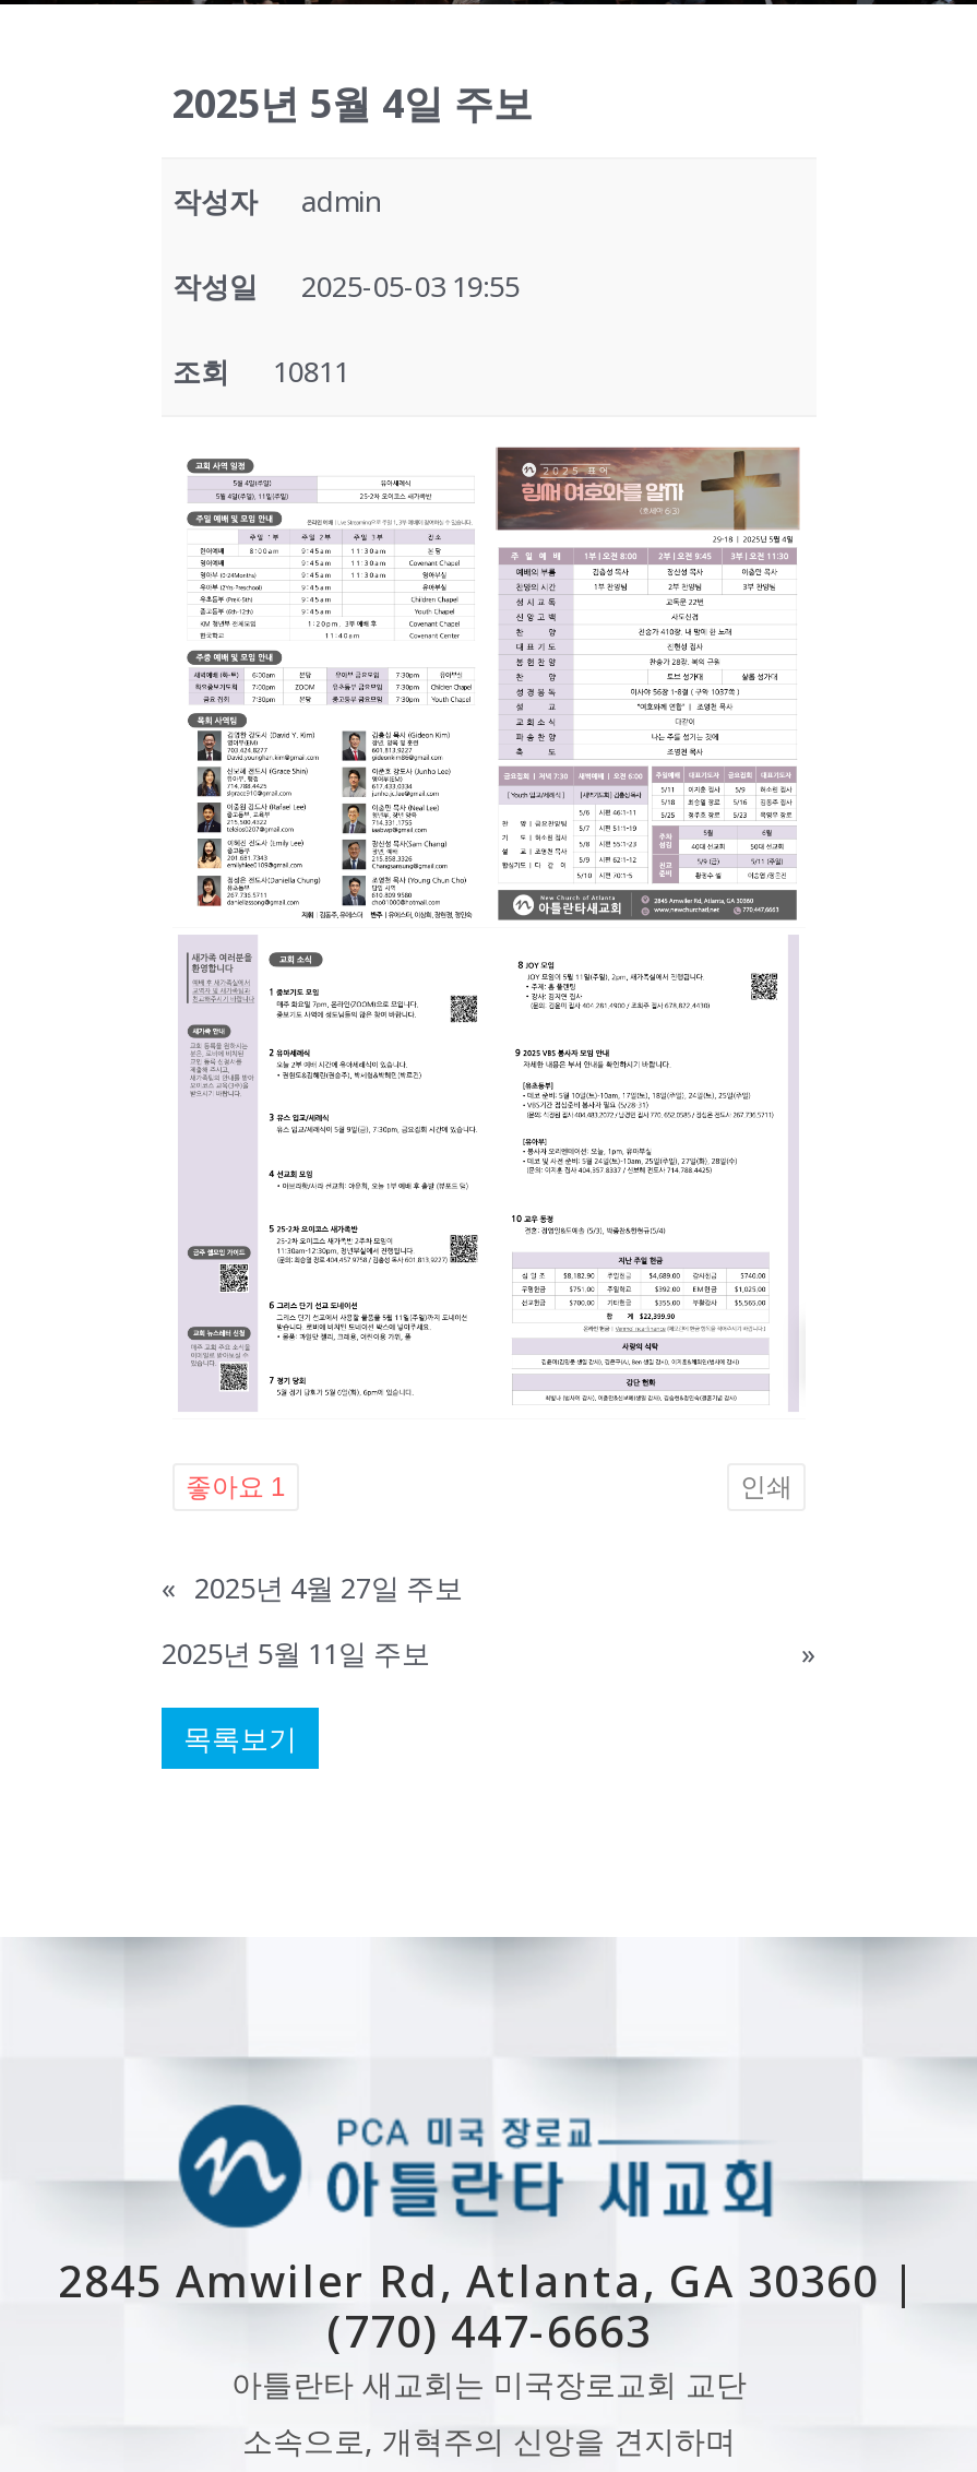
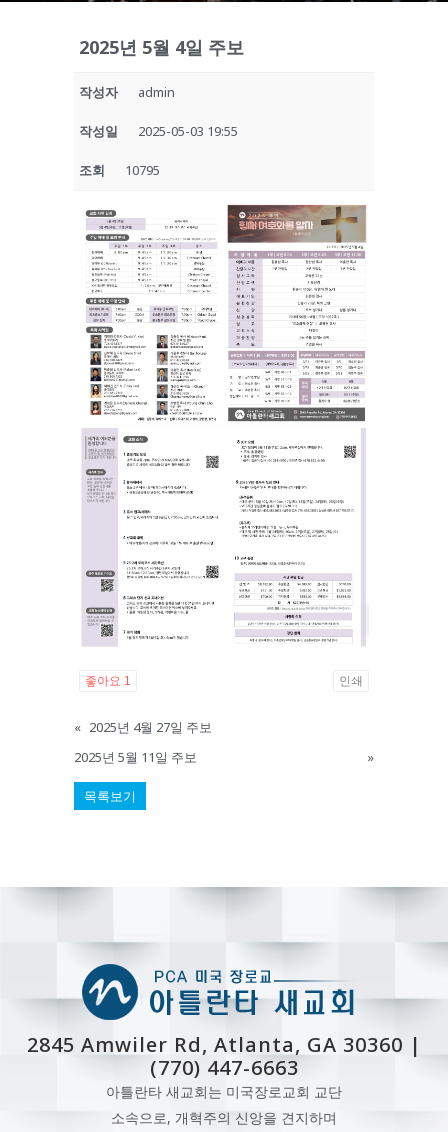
[172,352,349,392] 조회 10811 -> [79,161,160,179] 조회 10795

